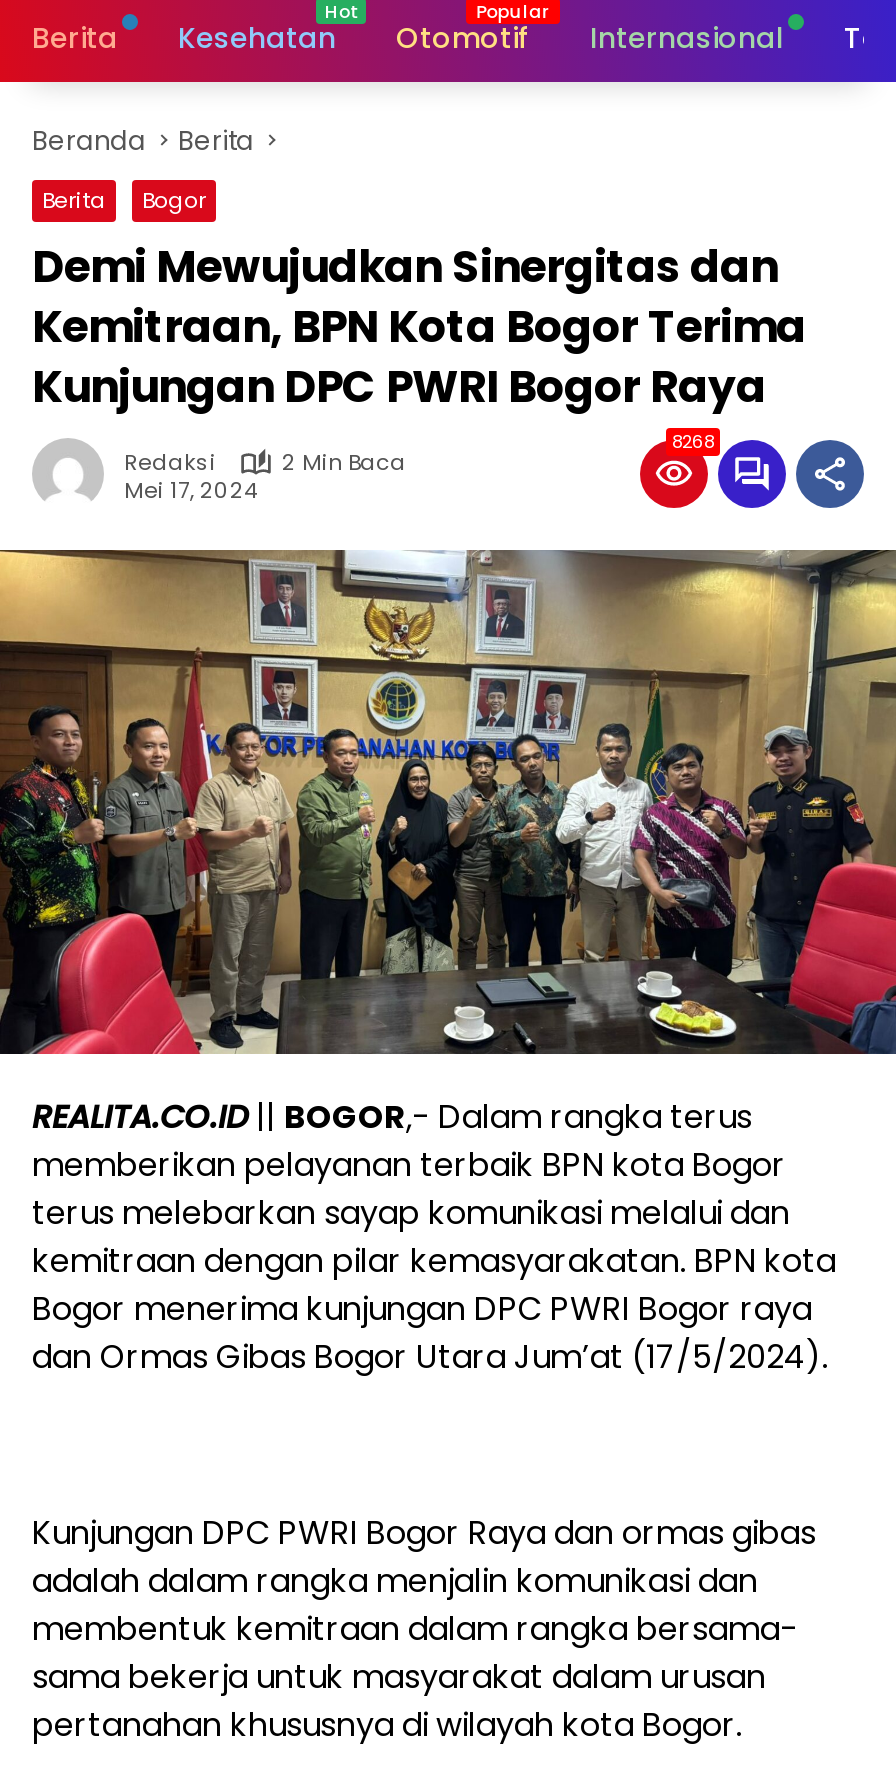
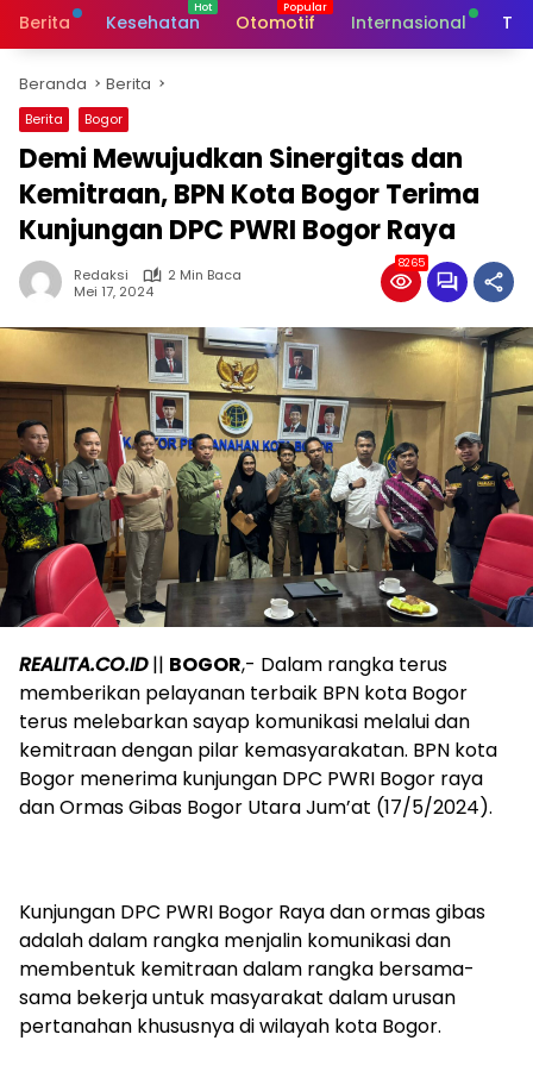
[672,430,714,454] 8268 -> [399,256,425,270] 8265

